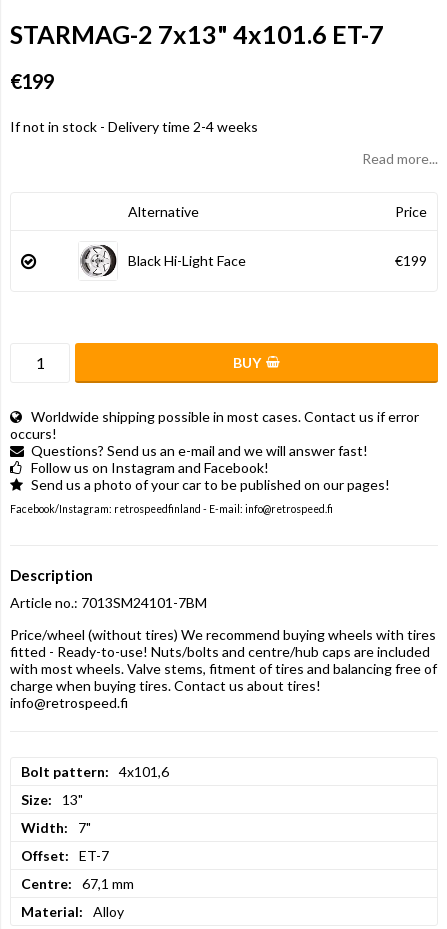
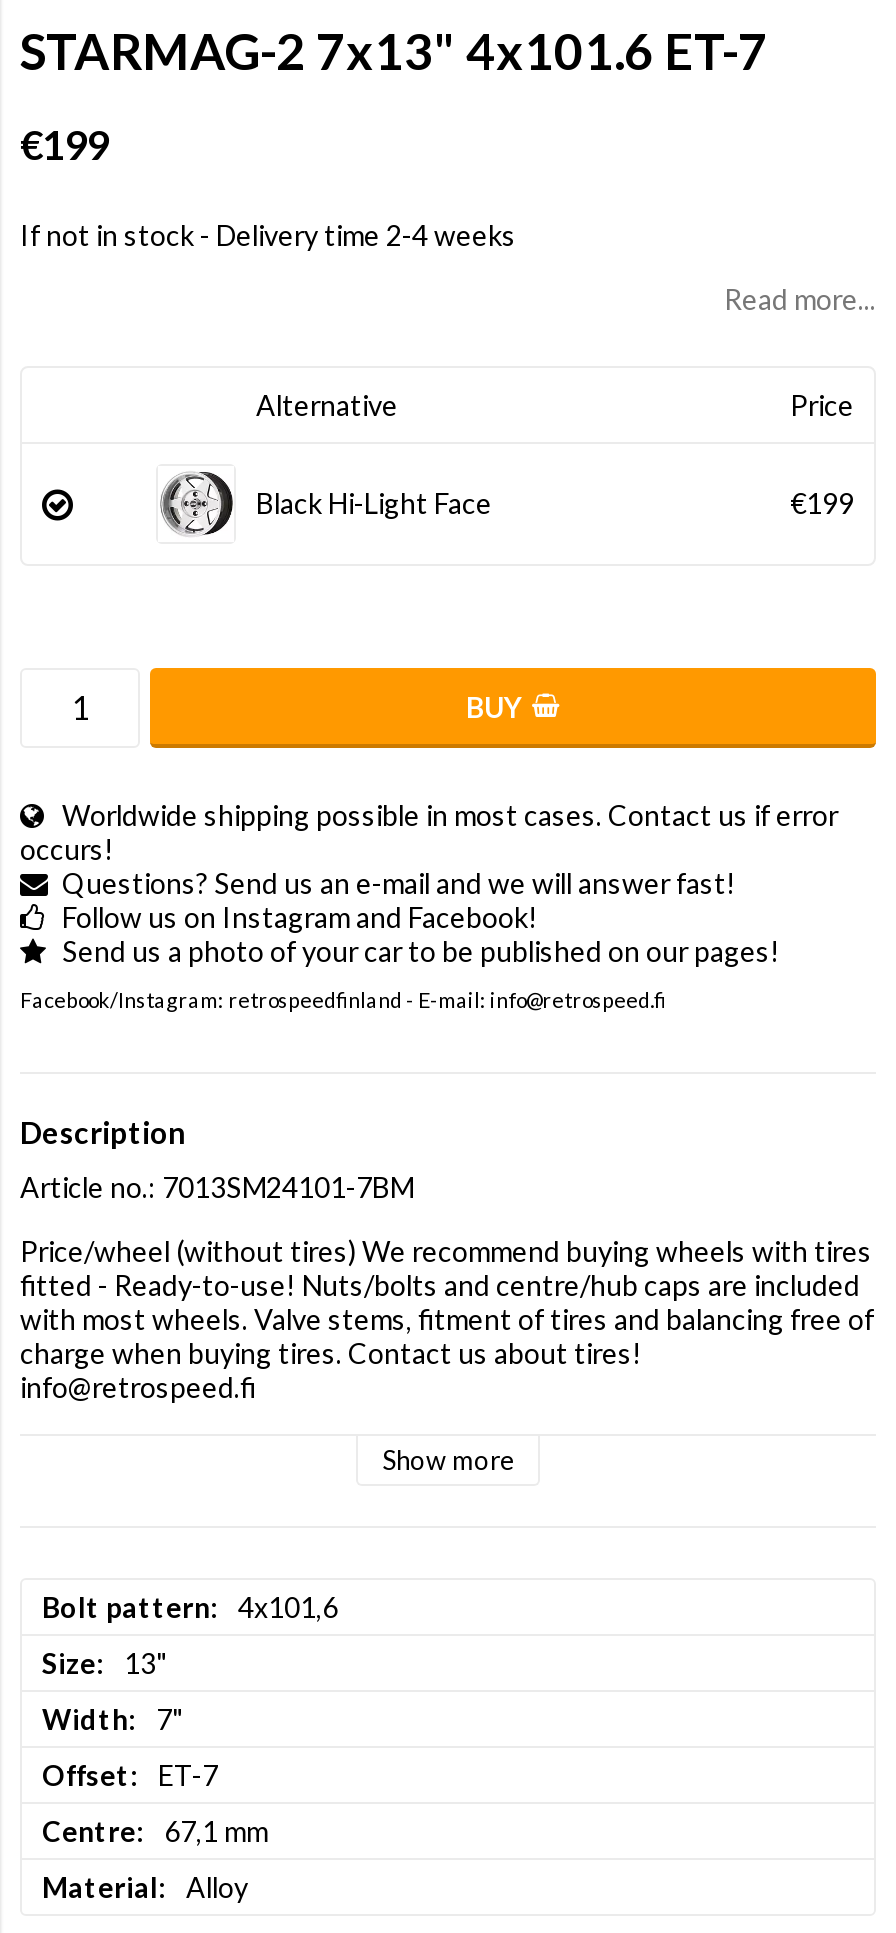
none -> [382,1444,514,1476] Show more

